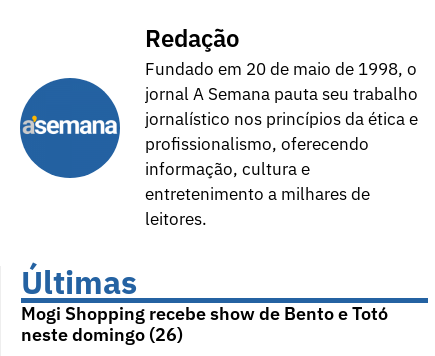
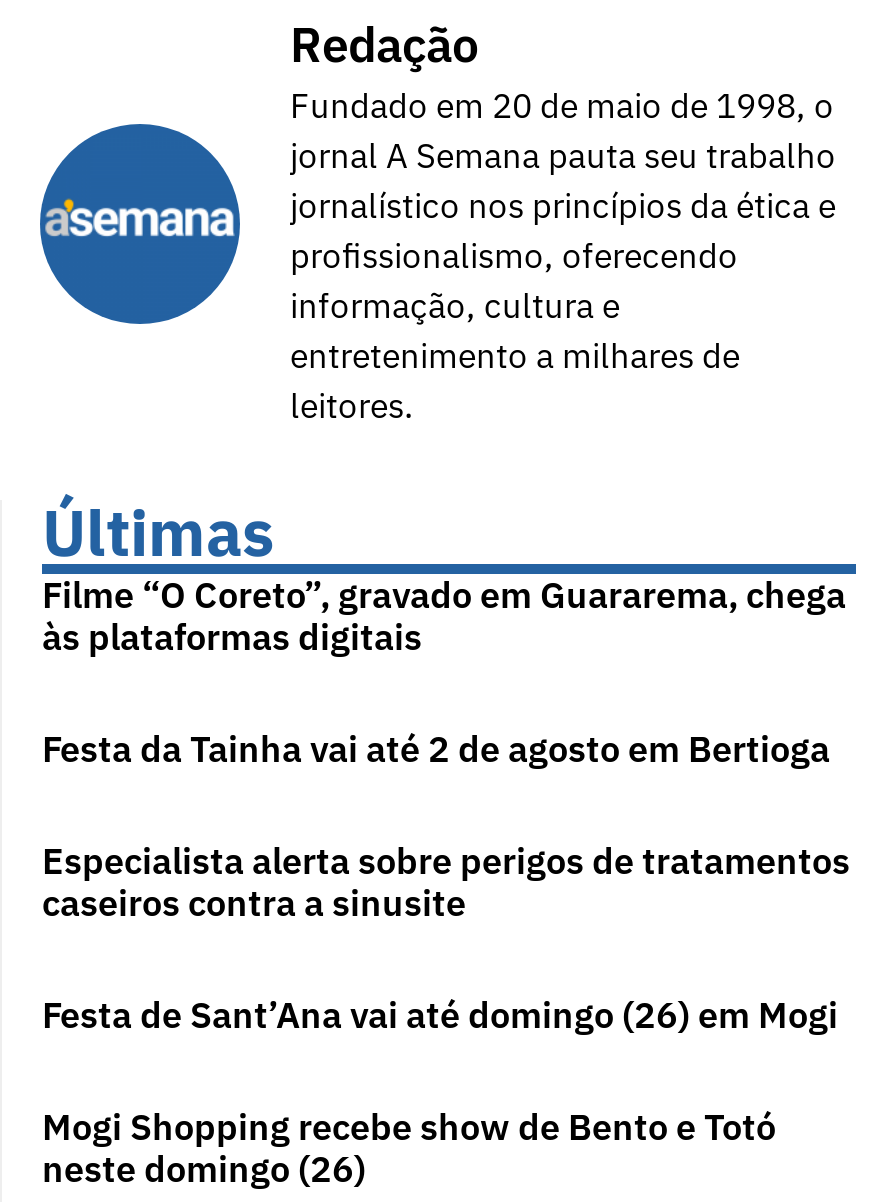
none -> [42,572,850,1038] Filme “O Coreto”, gravado em Guararema, chega | às plataformas digitais | Festa da Tainha vai até 2 de agosto em Bertioga | Especialista alerta sobre perigos de tratamentos | caseiros contra a sinusite | Festa de Sant’Ana vai até domingo (26) em Mogi

